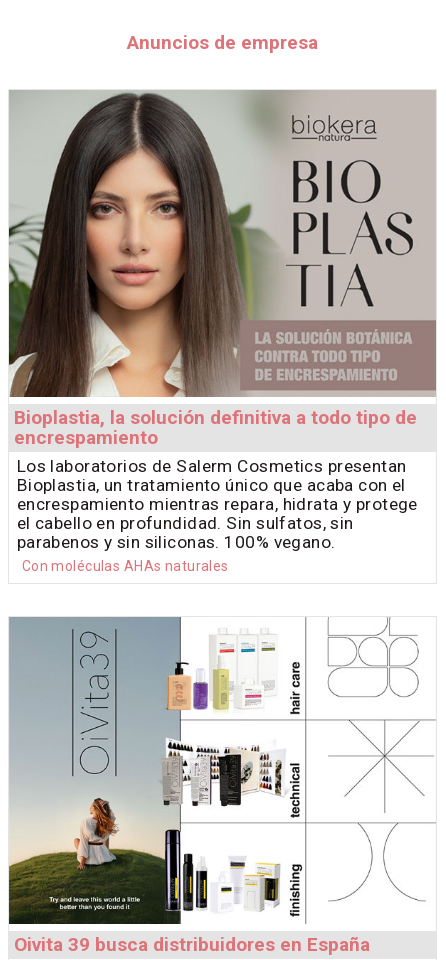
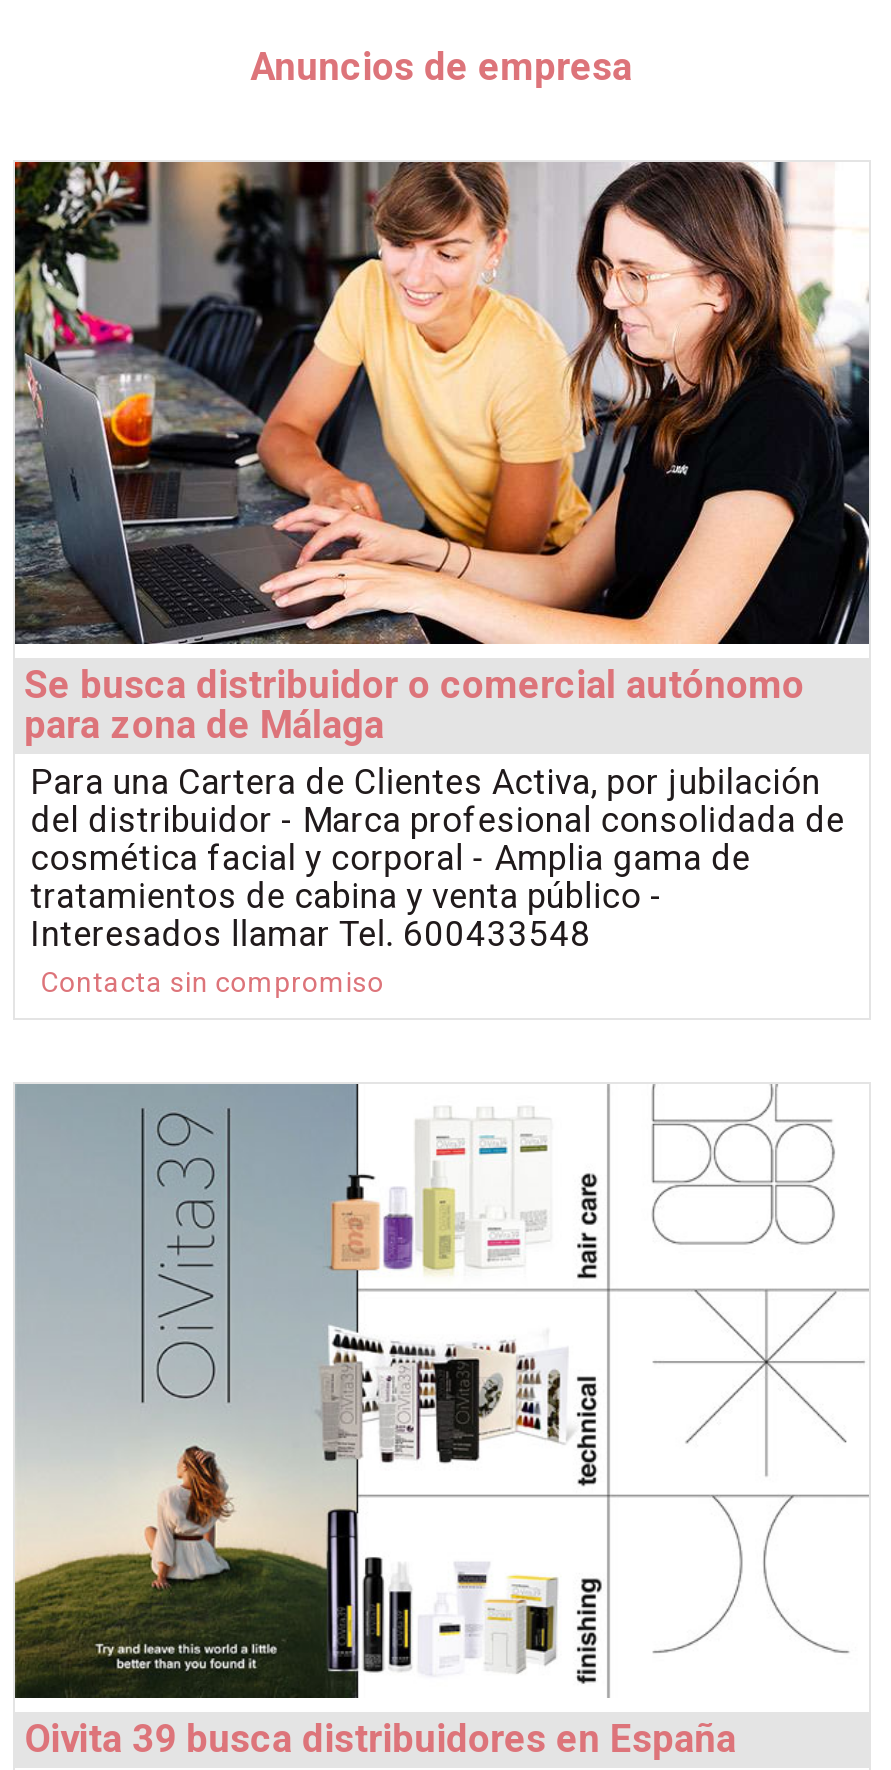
[9,90,437,574] [image] | Bioplastia, la solución definitiva a todo tipo de | encrespamiento | Los laboratorios de Salerm Cosmetics presentan | Bioplastia, un tratamiento único que acaba con el | encrespamiento mientras repara, hidrata y protege | el cabello en profundidad. Sin sulfatos, sin | parabenos y sin siliconas. 100% vegano. | Con moléculas AHAs naturales -> [13,161,871,998] [image] | Se busca distribuidor o comercial autónomo | para zona de Málaga | Para una Cartera de Clientes Activa, por jubilación | del distribuidor - Marca profesional consolidada de | cosmética facial y corporal - Amplia gama de | tratamientos de cabina y venta público - | Interesados llamar Tel. 600433548 | Contacta sin compromiso

